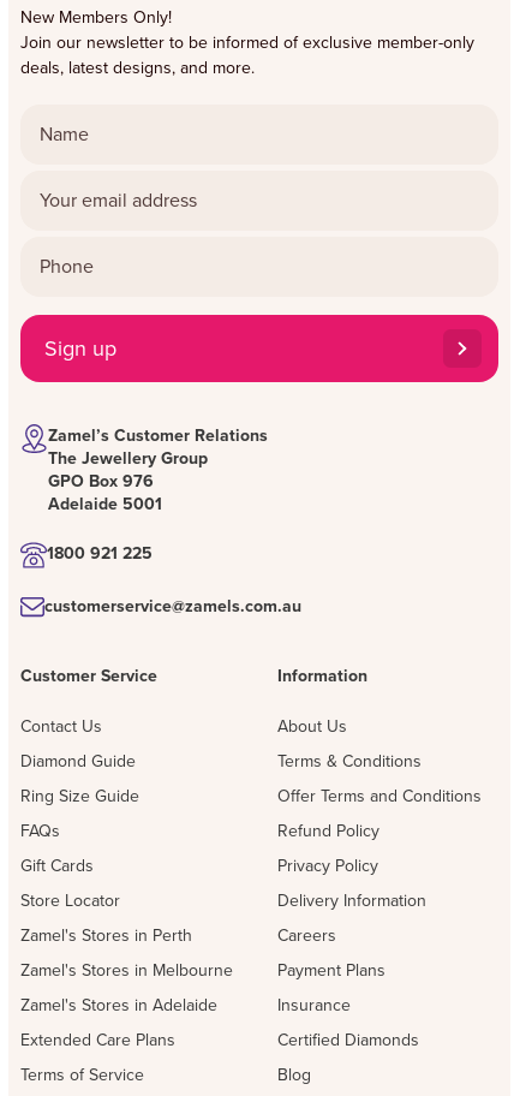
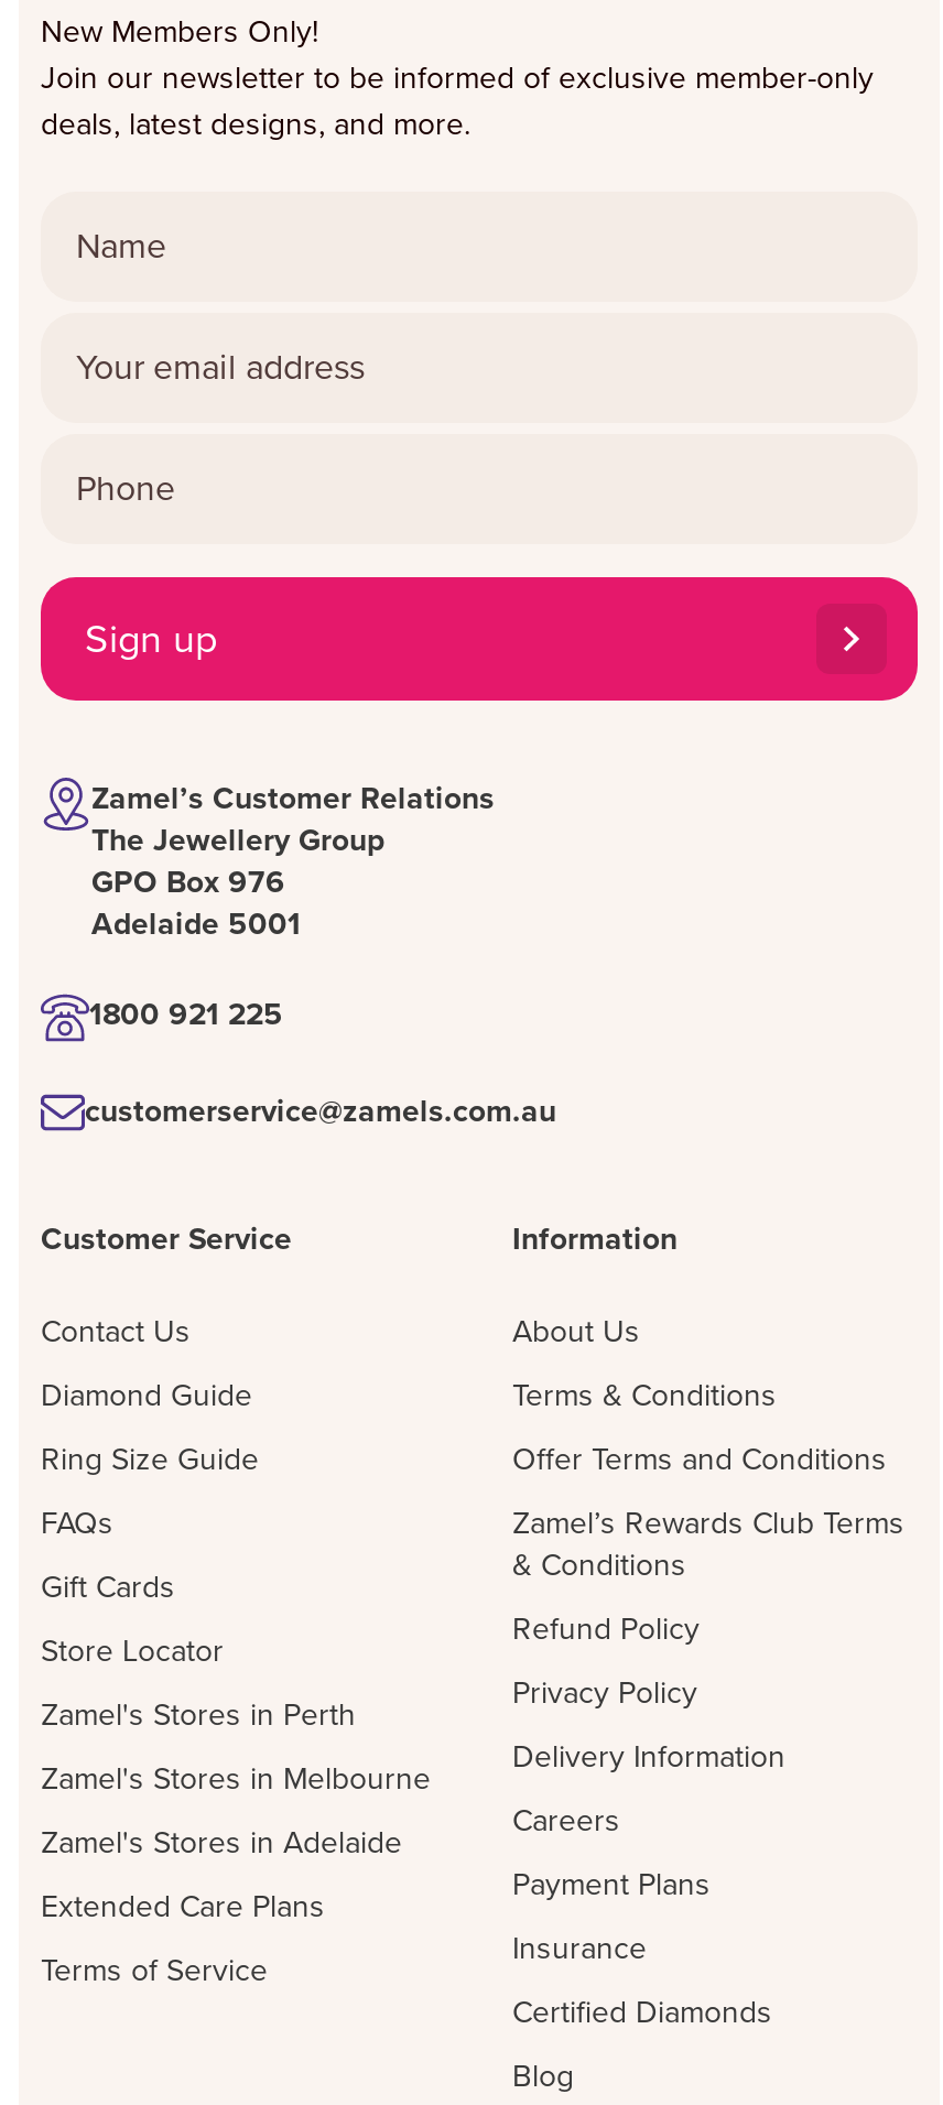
none -> [512,1505,904,1584] Zamel’s Rewards Club Terms | & Conditions

